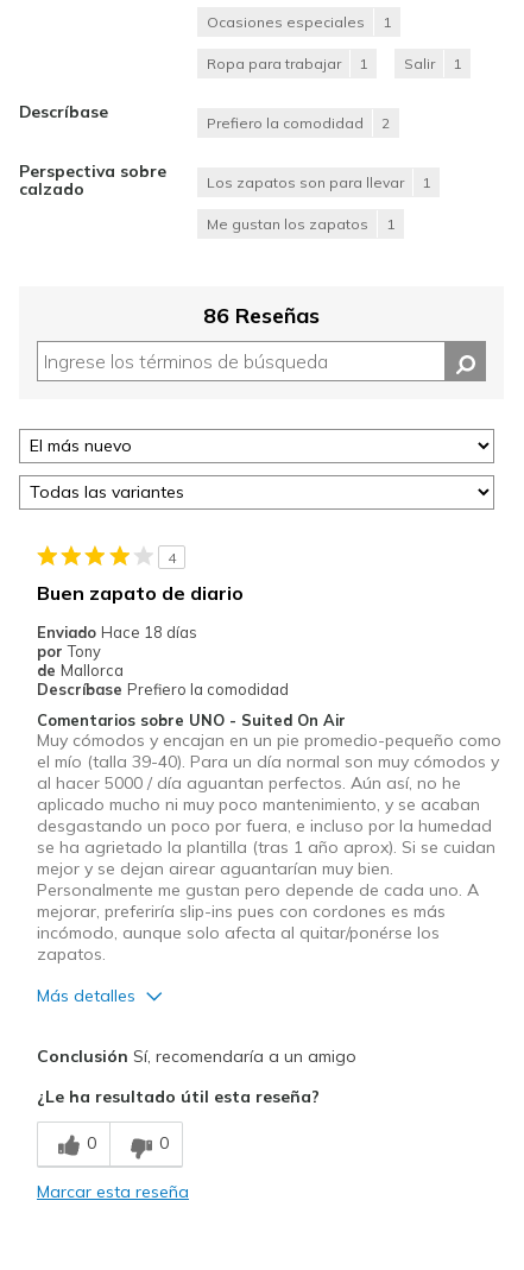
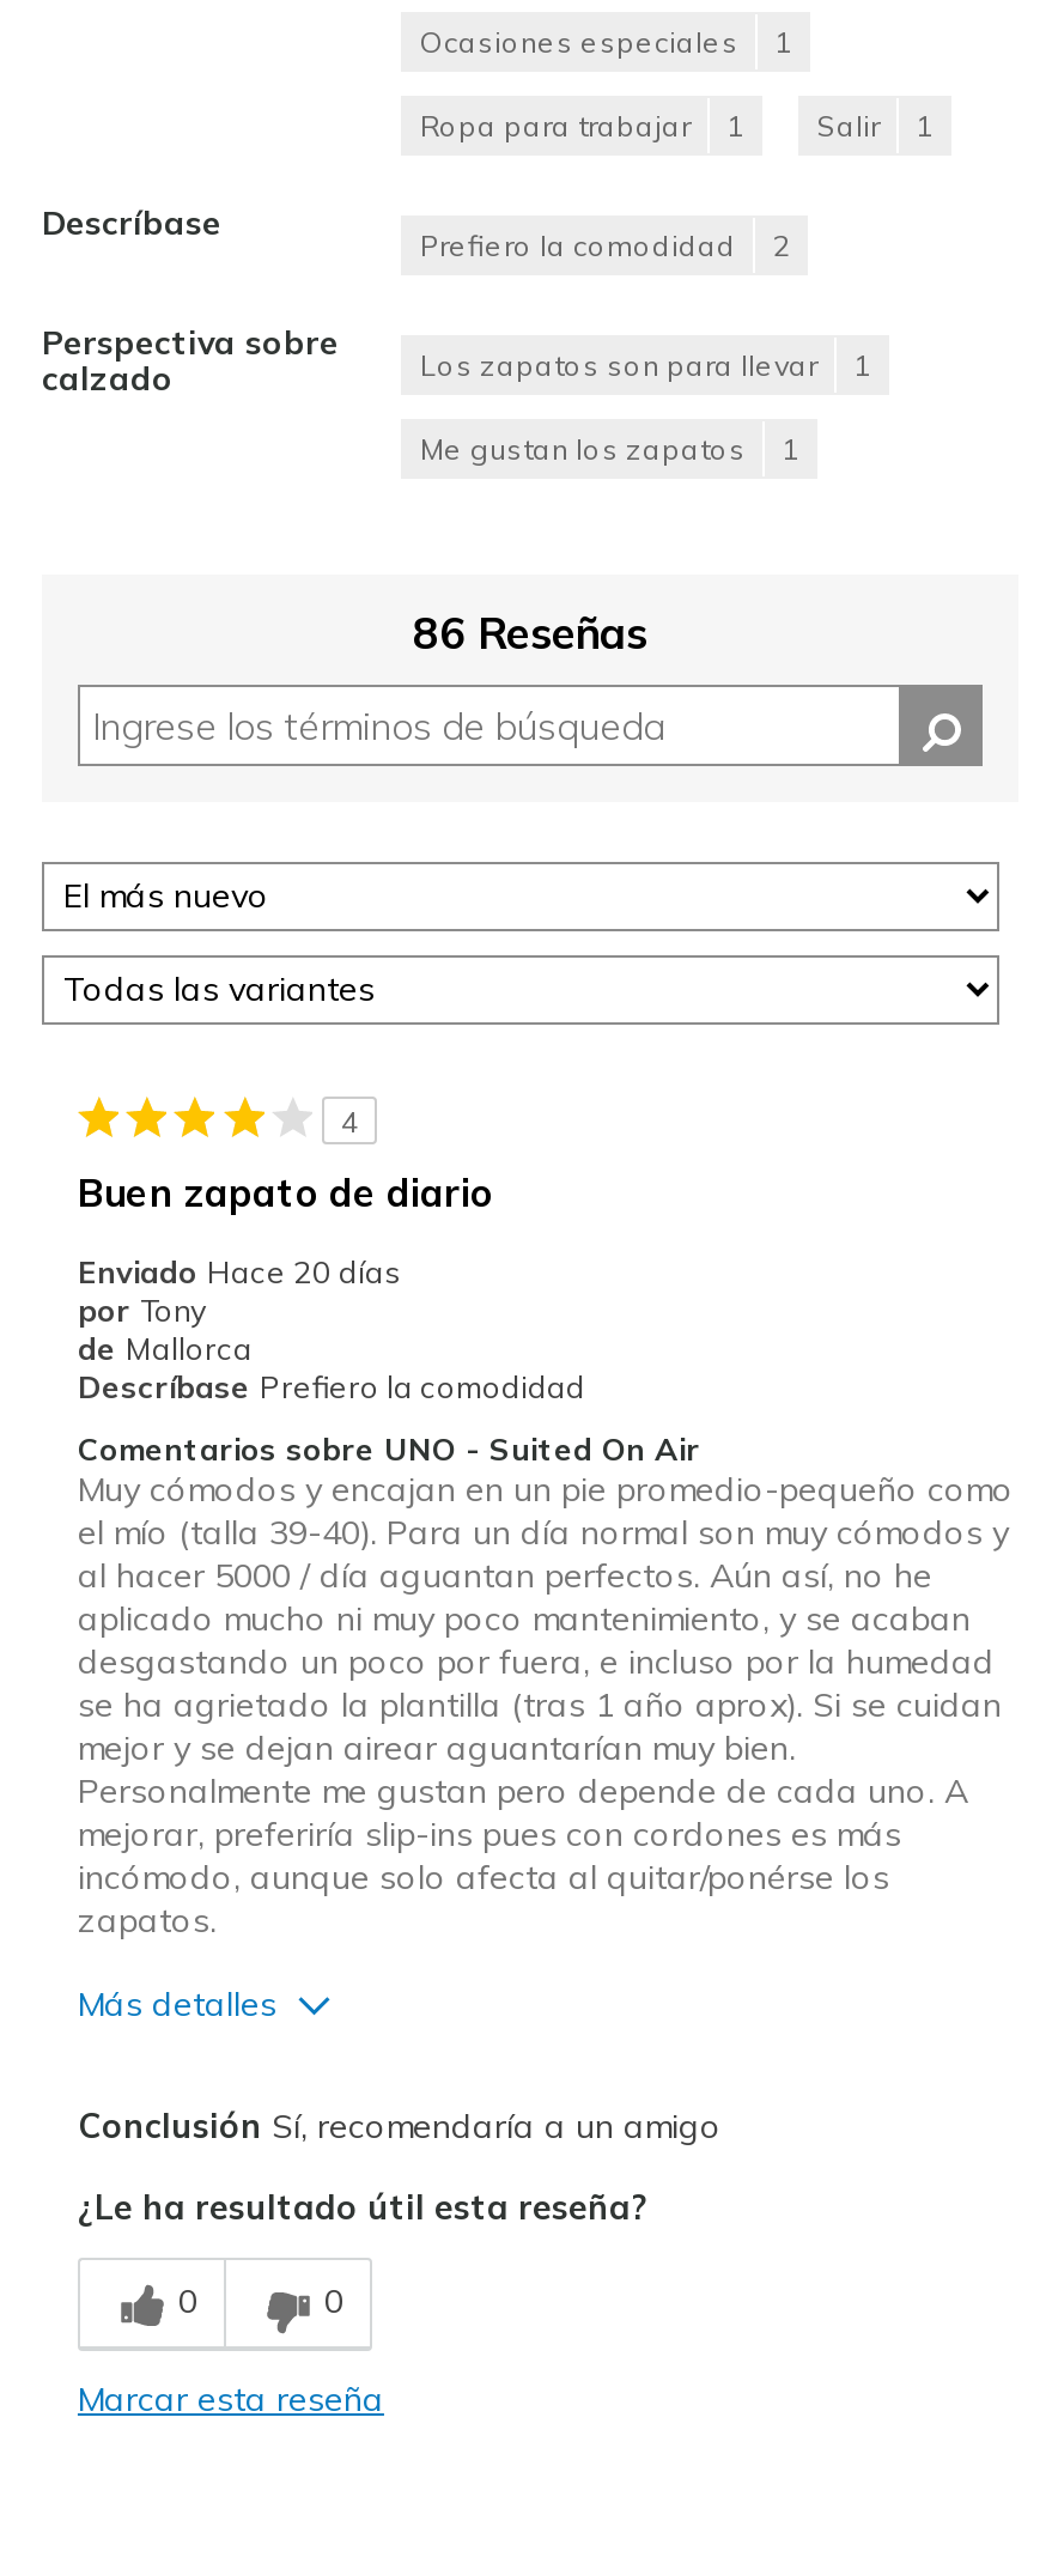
[37,623,197,642] Enviado Hace 18 días -> [78,1253,401,1291] Enviado Hace 20 días

